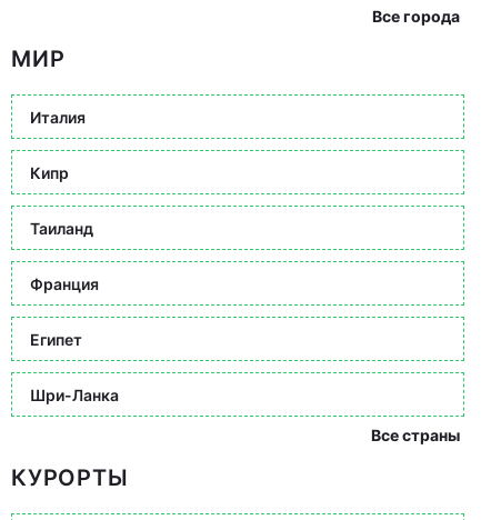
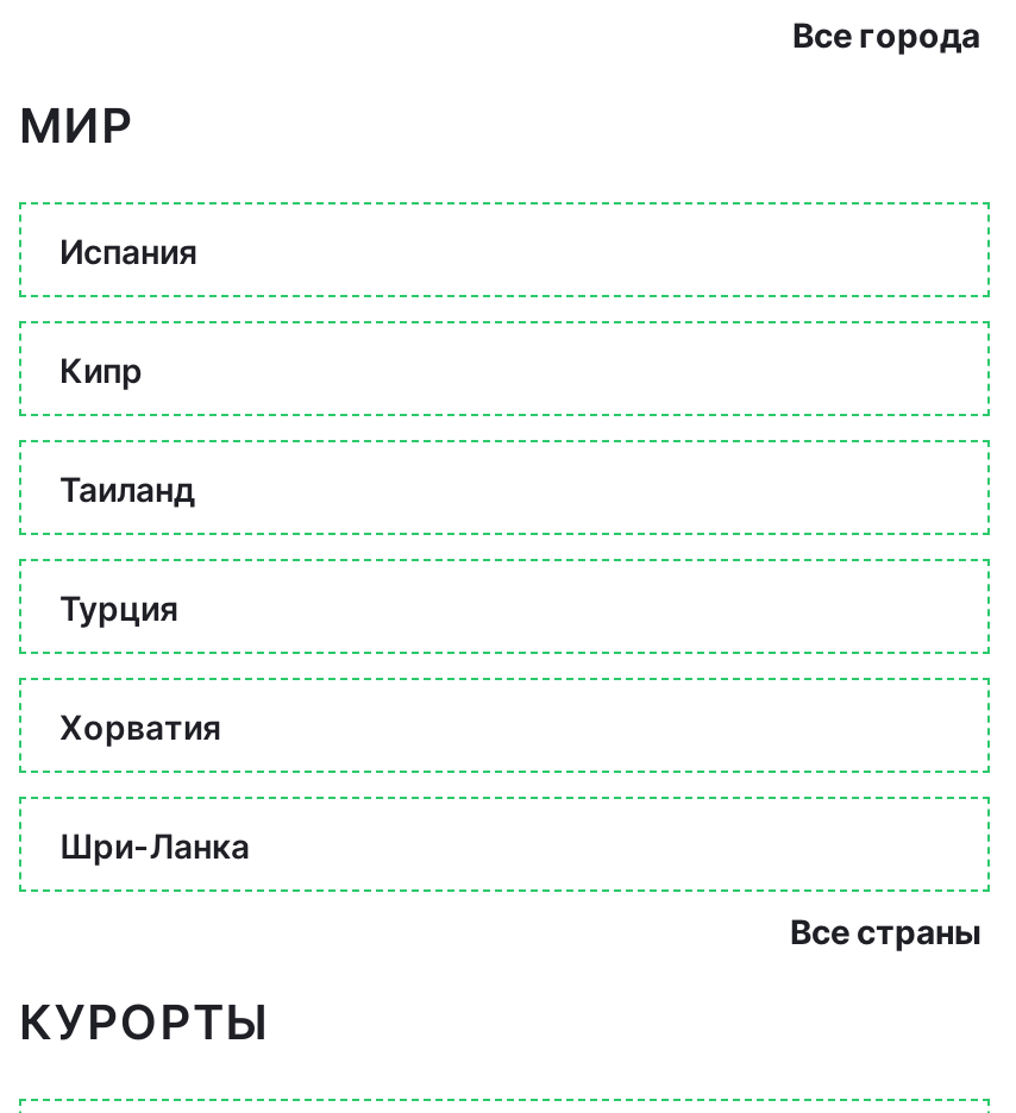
[30,107,86,126] Италия -> [59,229,197,270] Испания
[30,274,99,293] Франция -> [59,586,178,627] Турция
[30,329,82,348] Египет -> [59,705,221,746] Хорватия

